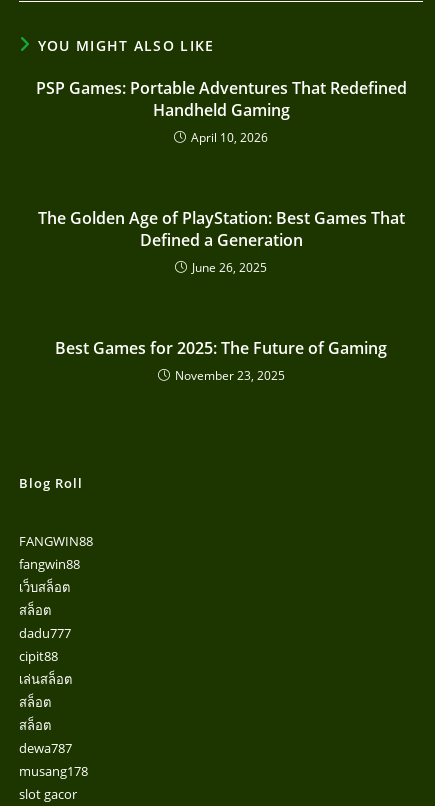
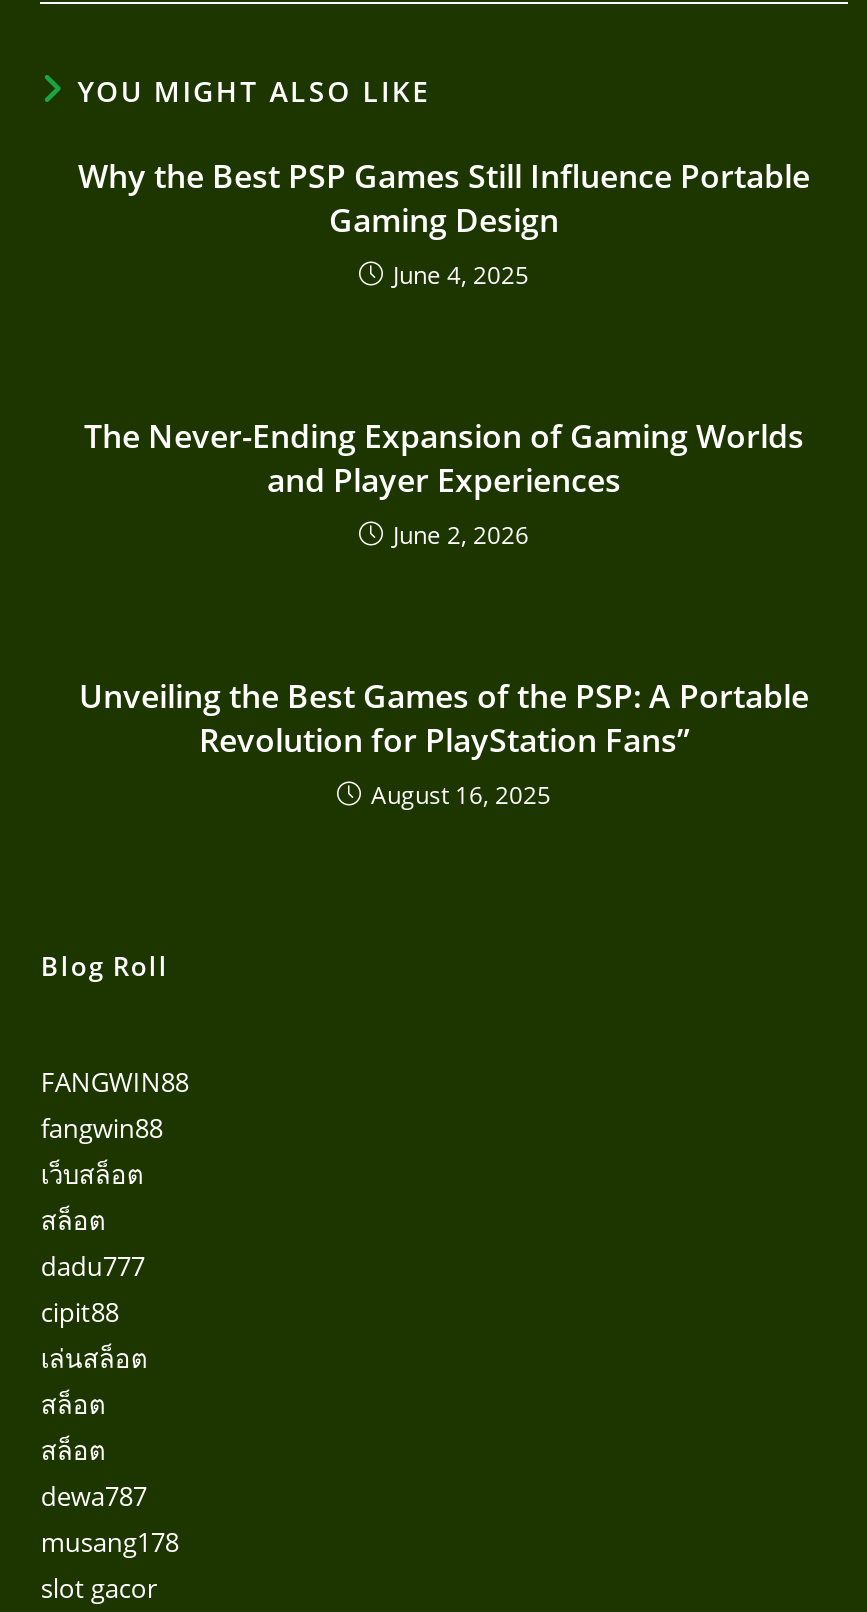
[35,77,406,146] PSP Games: Portable Adventures That Redefined | Handheld Gaming | April 10, 2026 -> [78,153,810,291] Why the Best PSP Games Still Influence Portable | Gaming Design | June 4, 2025
[37,207,404,276] The Golden Age of PlayStation: Best Games That | Defined a Generation | June 26, 2025 -> [84,413,804,551] The Never-Ending Expansion of Gaming Worlds | and Player Experiences | June 2, 2026
[55,337,387,384] Best Games for 2025: The Future of Gaming | November 23, 2025 -> [79,673,809,811] Unveiling the Best Games of the PSP: A Portable | Revolution for PlayStation Fans” | August 16, 2025

